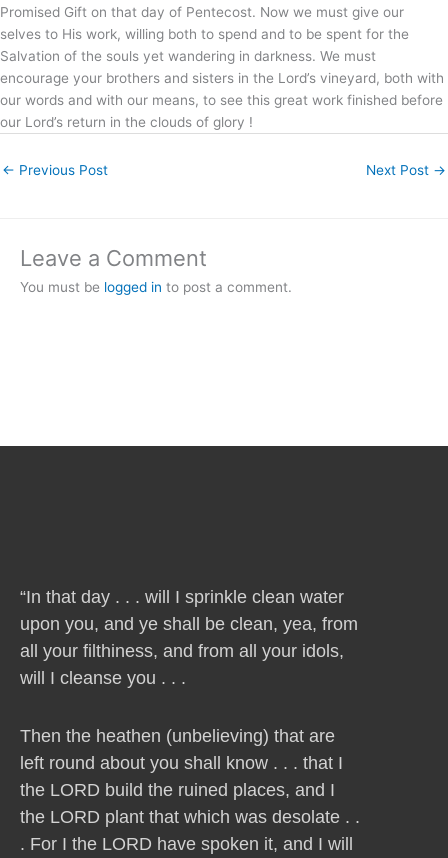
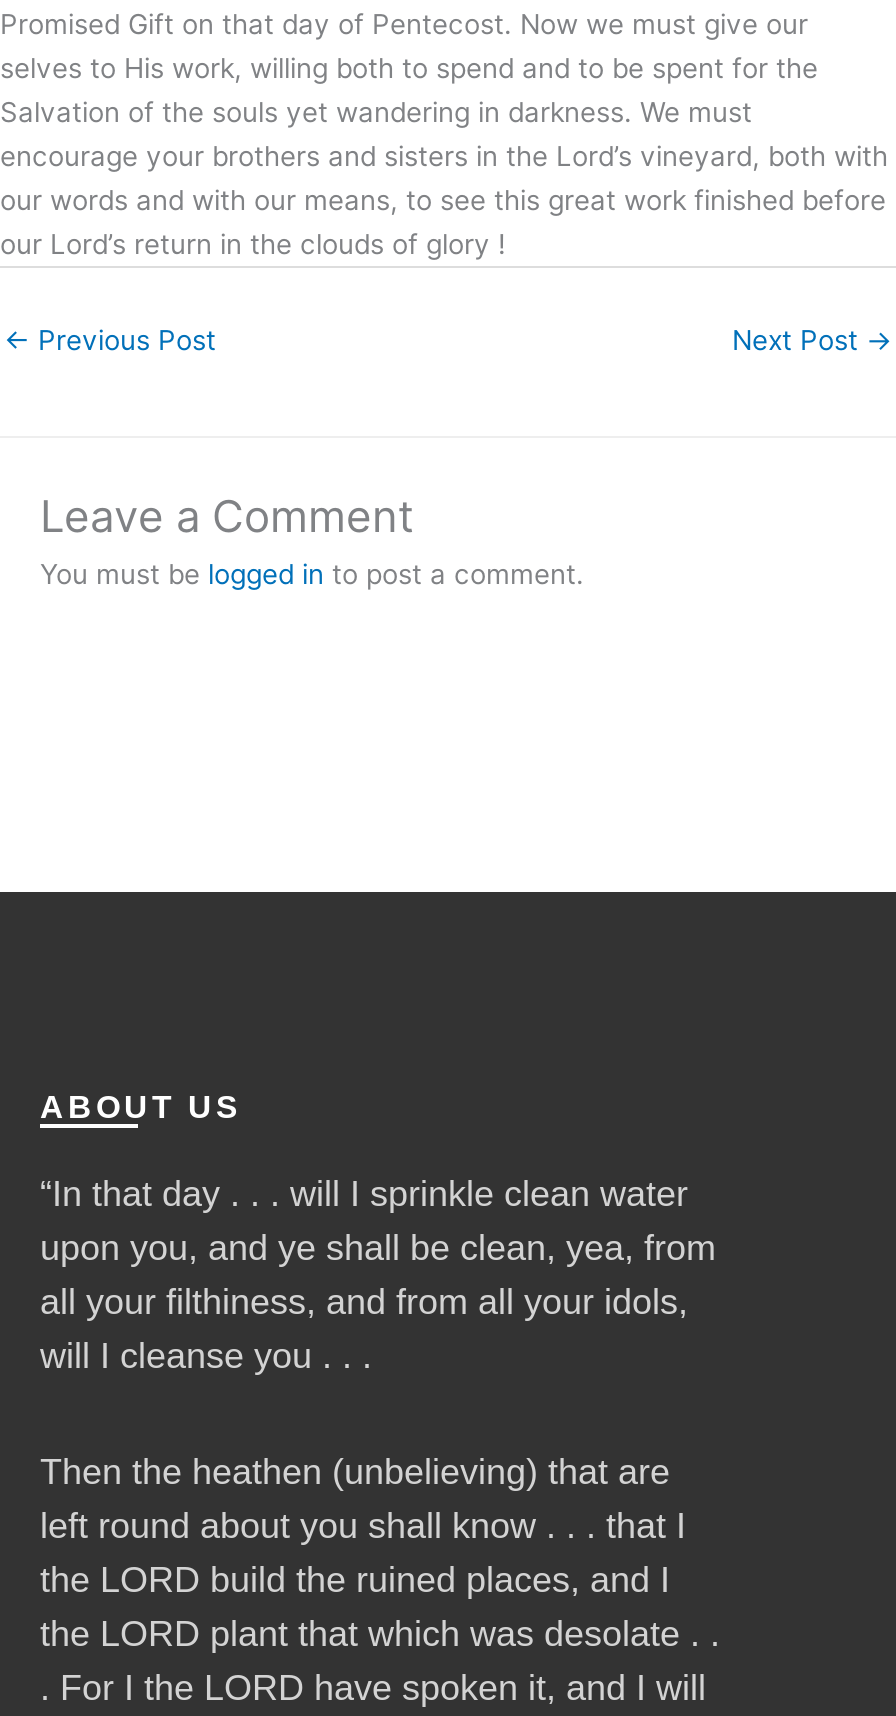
none -> [40,1089,242,1123] ABOUT US

